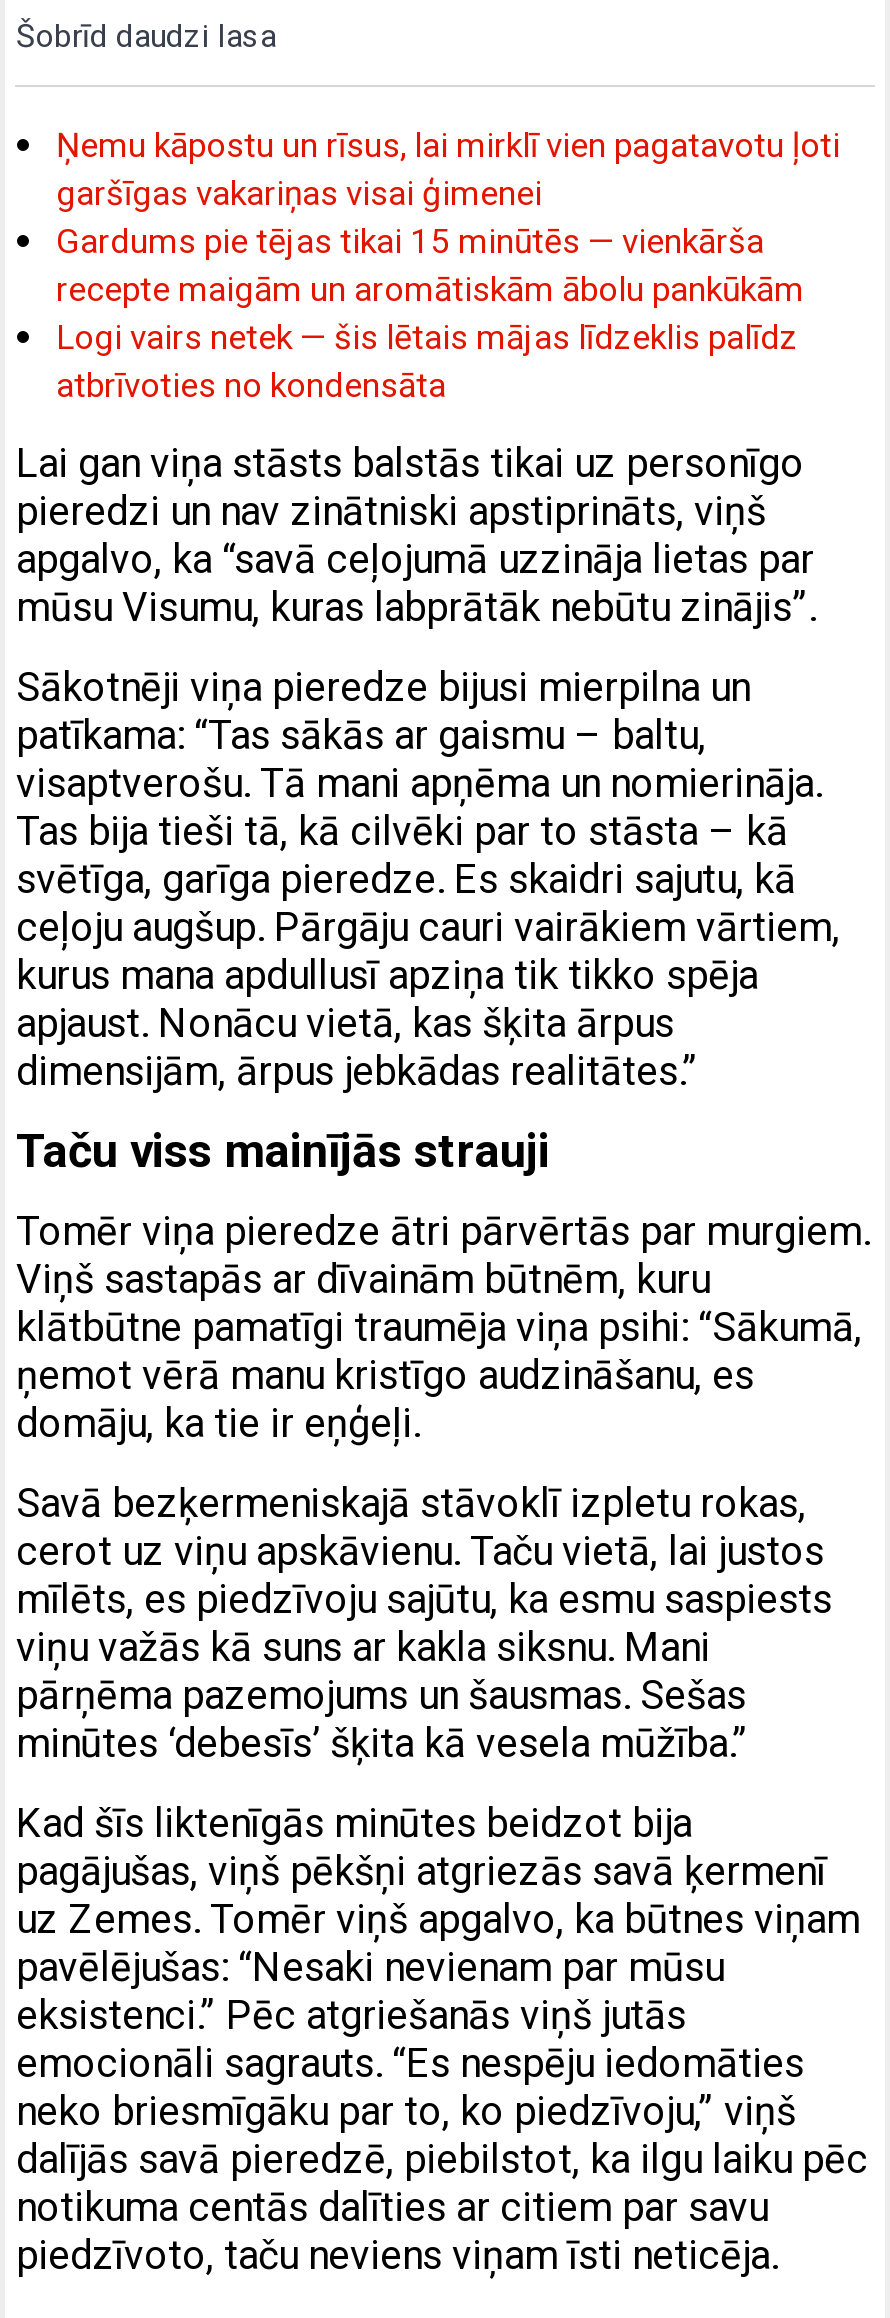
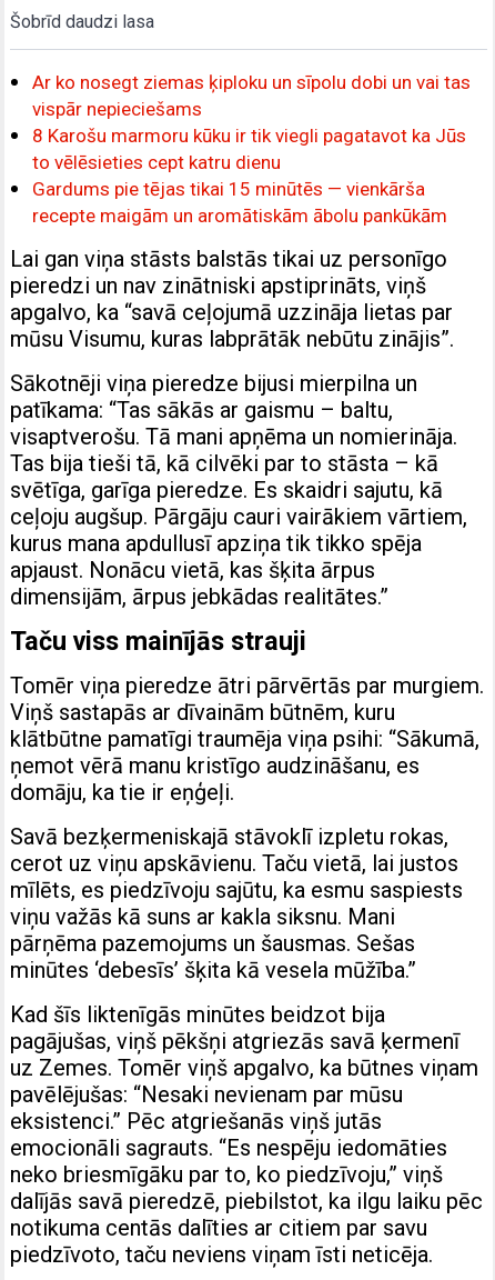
[56,126,840,214] Ņemu kāpostu un rīsus, lai mirklī vien pagatavotu ļoti | garšīgas vakariņas visai ģimenei -> [33,71,471,173] Ar ko nosegt ziemas ķiploku un sīpolu dobi un vai tas | vispār nepieciešams | 8 Karošu marmoru kūku ir tik viegli pagatavot ka Jūs | to vēlēsieties cept katru dienu
moved [56,222,804,310] -> [33,177,448,226]: Gardums pie tējas tikai 15 minūtēs — vienkārša | recepte maigām un aromātiskām ābolu pankūkām
[56,318,798,406] Logi vairs netek — šis lētais mājas līdzeklis palīdz | atbrīvoties no kondensāta -> none

